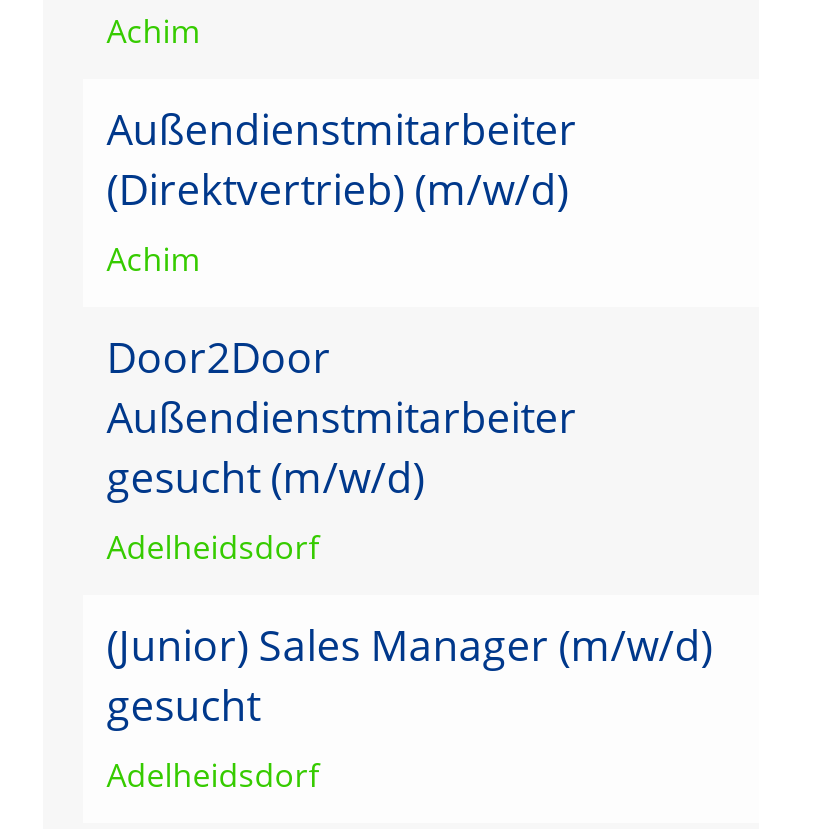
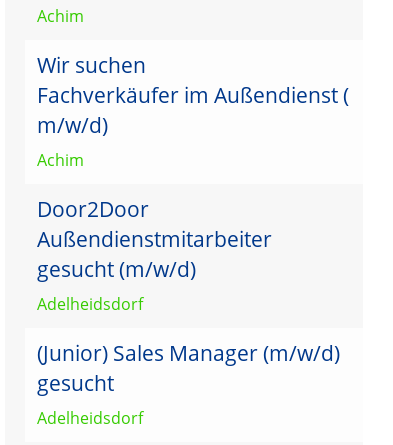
[107,101,577,217] Außendienstmitarbeiter | (Direktvertrieb) (m/w/d) -> [37,51,349,139] Wir suchen | Fachverkäufer im Außendienst ( | m/w/d)

